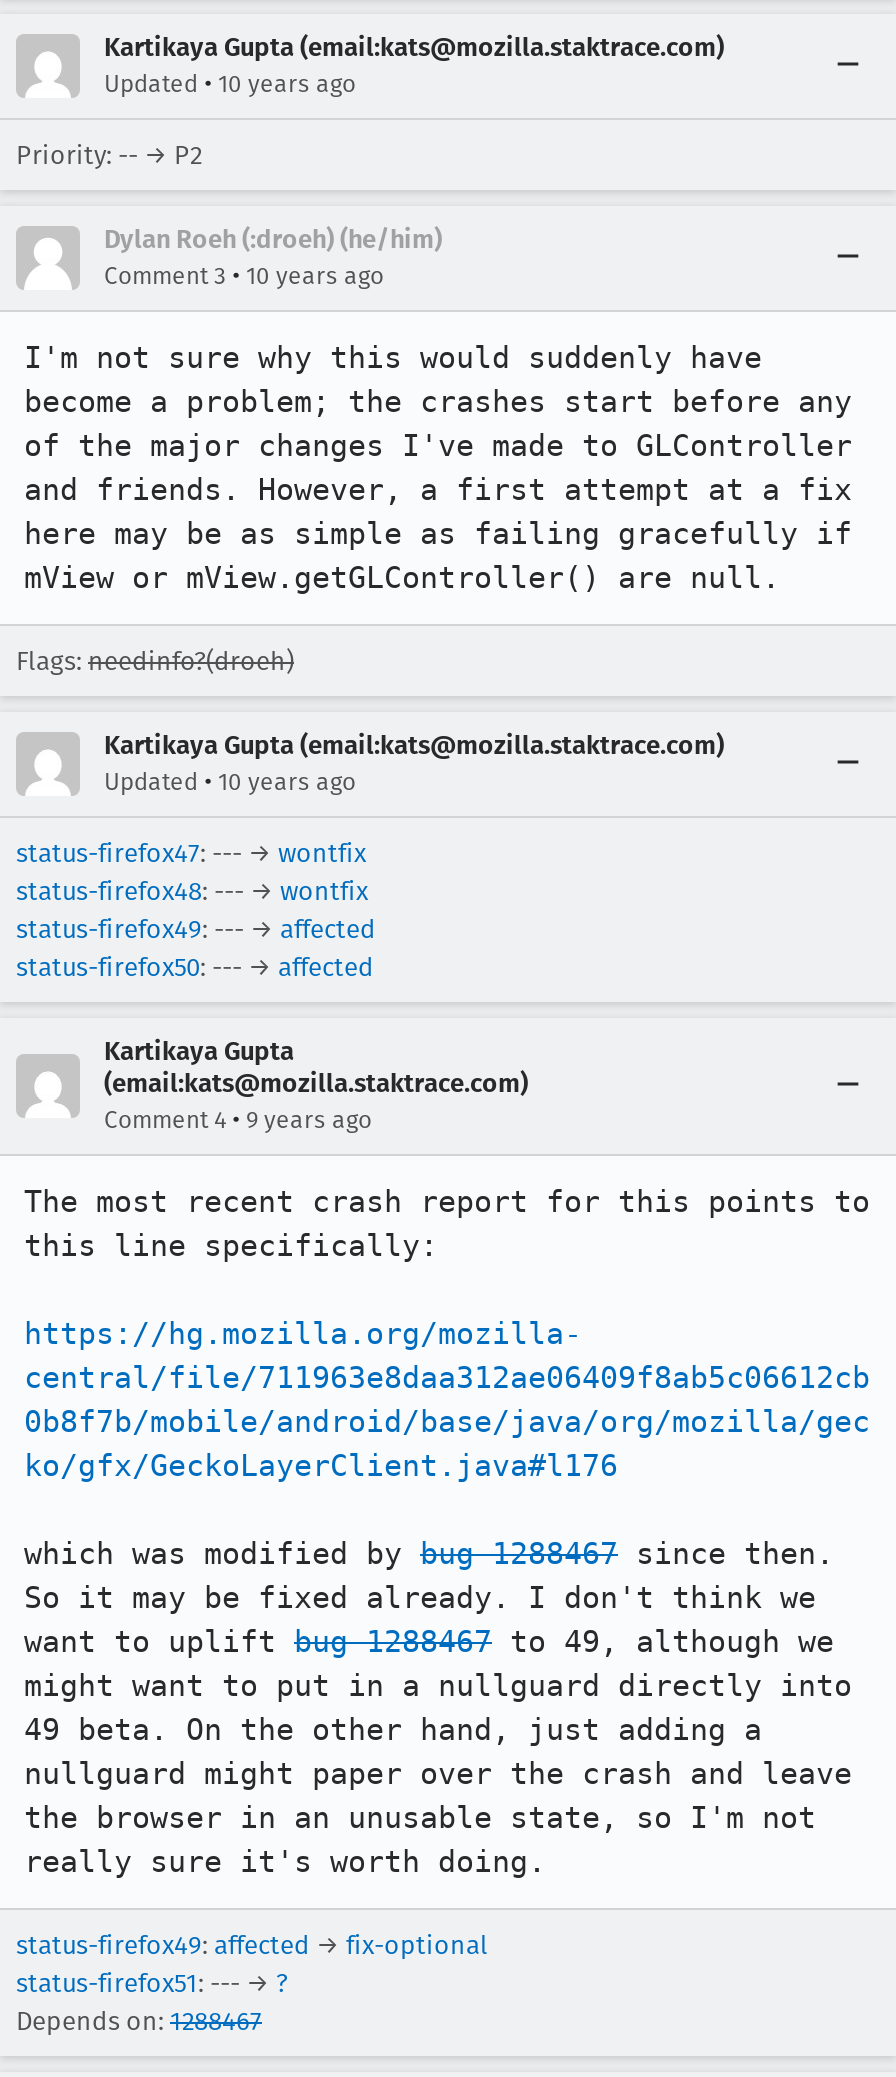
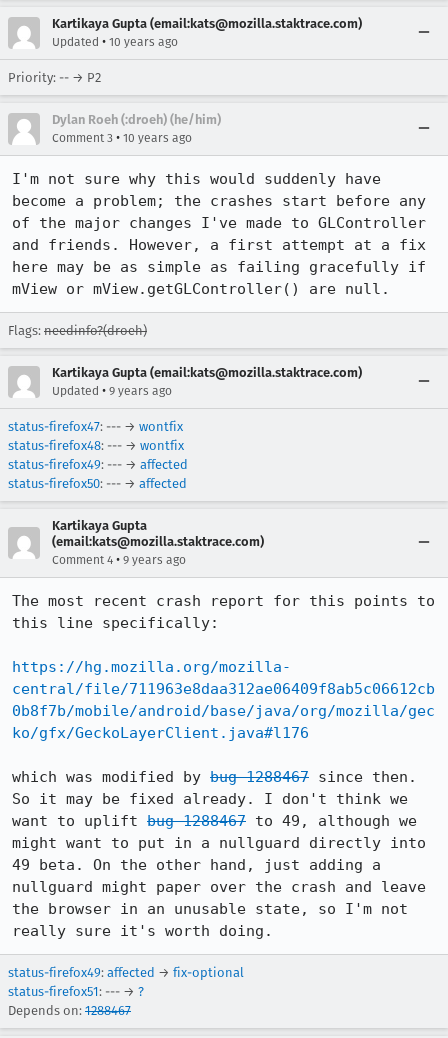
[104,766,356,796] Updated • 10 years ago -> [52,383,172,398] Updated • 9 years ago

